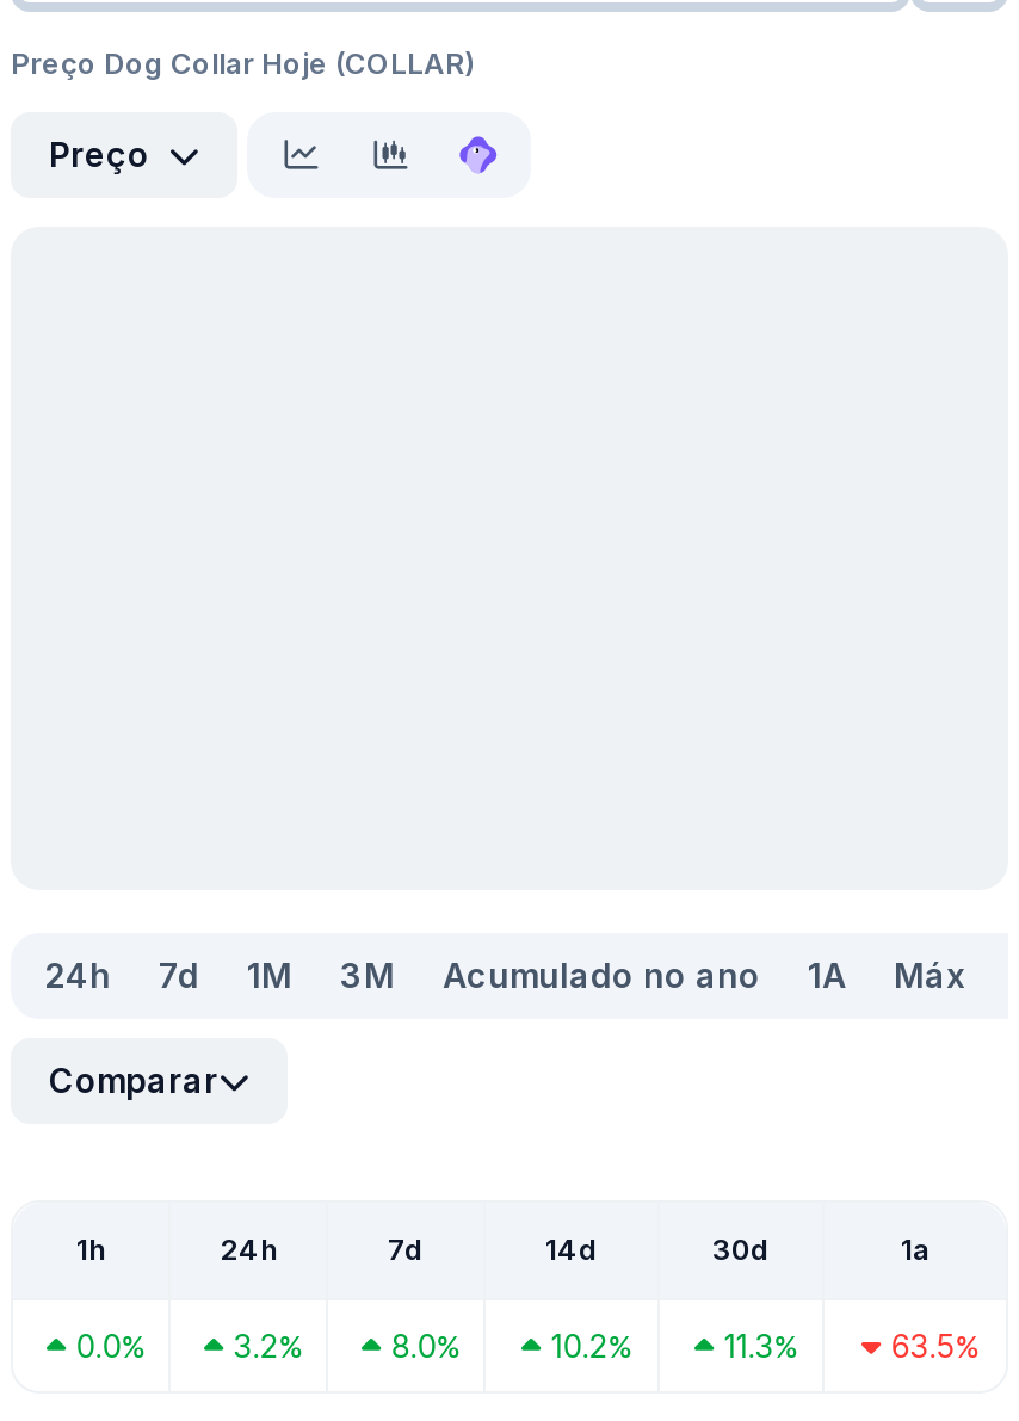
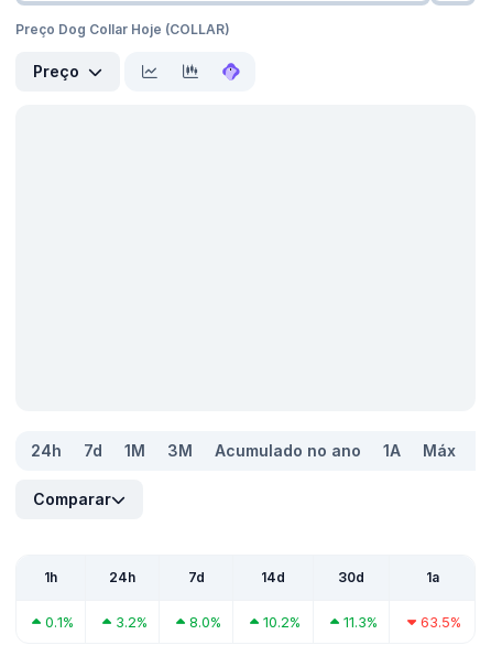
[75,1327,145,1365] 0.0% -> [45,613,74,631] 0.1%

